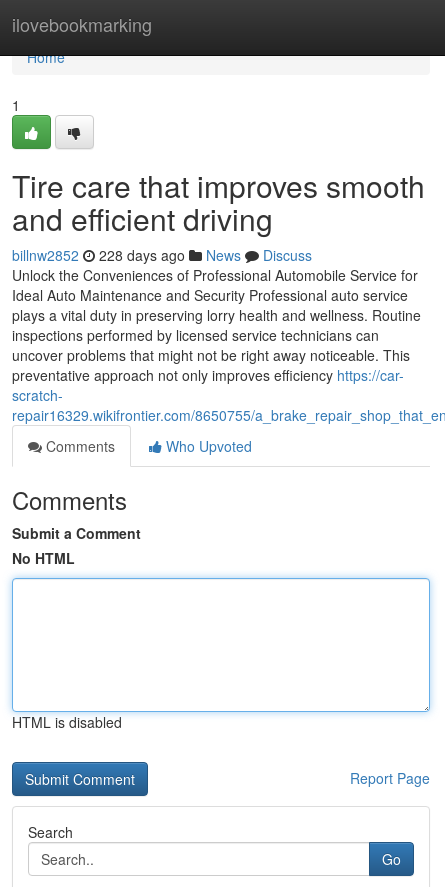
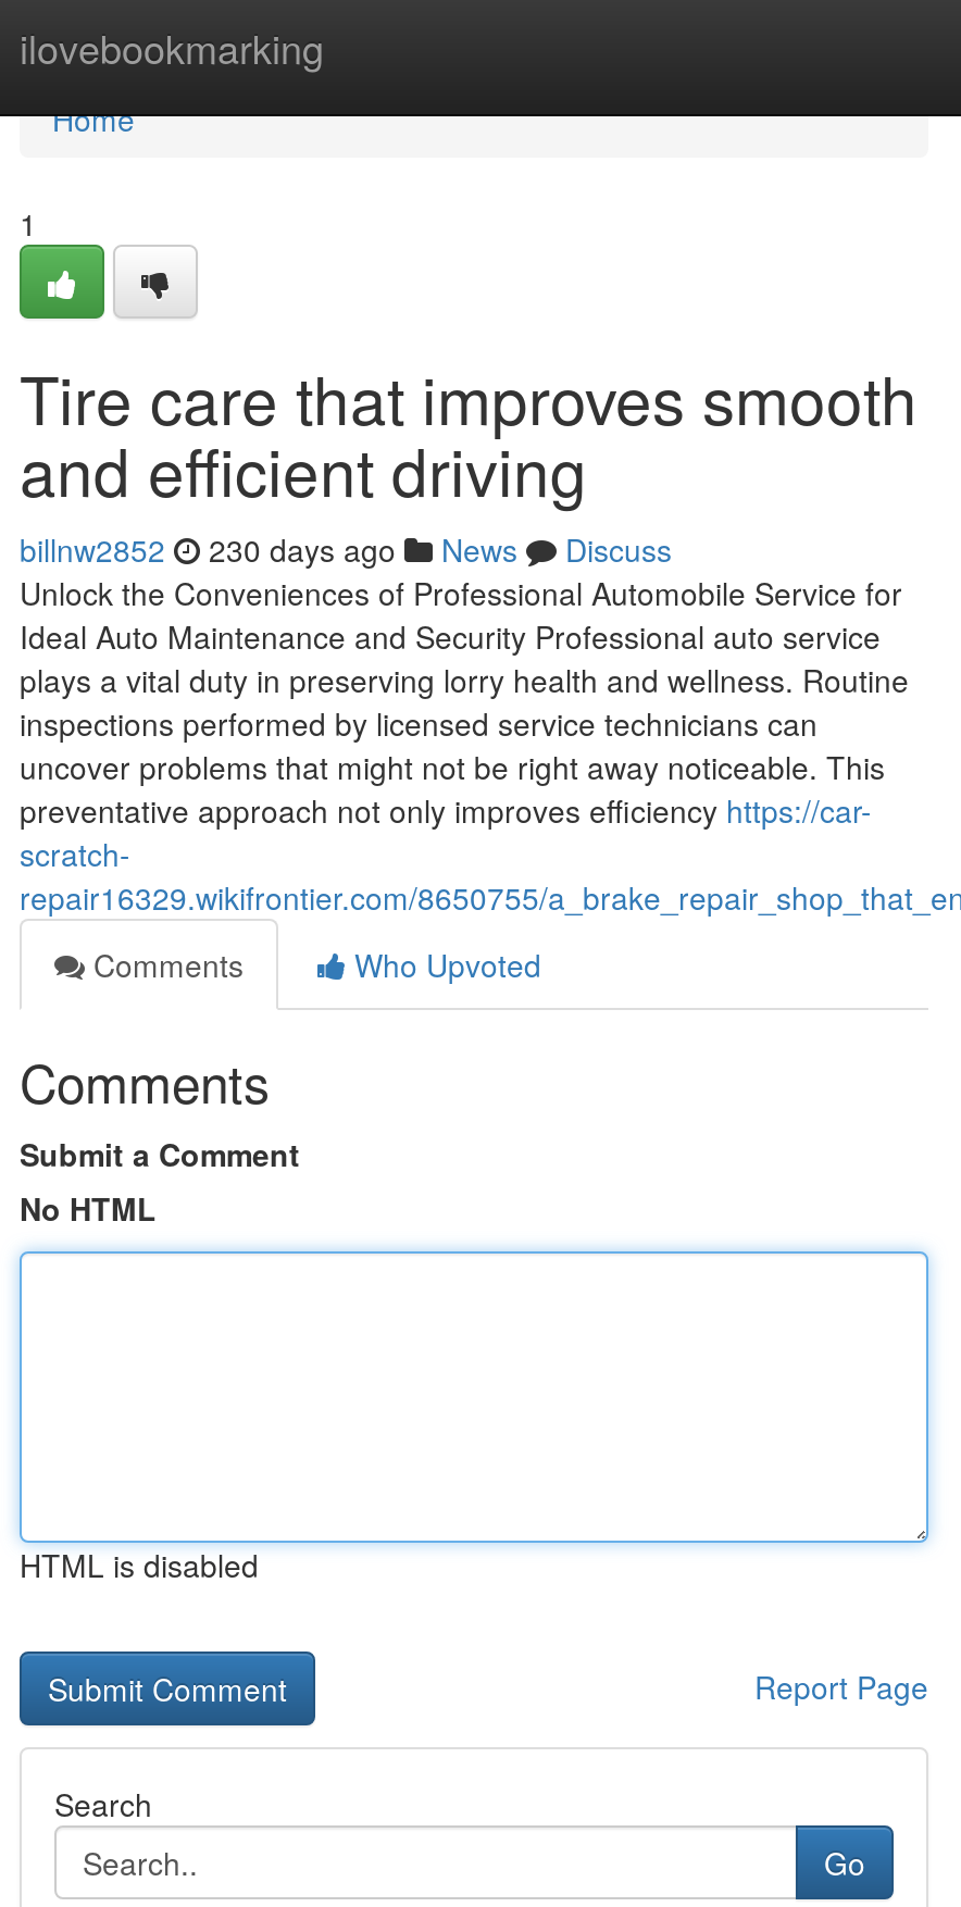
[12,245,312,265] billnw2852 228 days ago News Discuss -> [20,527,672,571] billnw2852 230 days ago News Discuss

